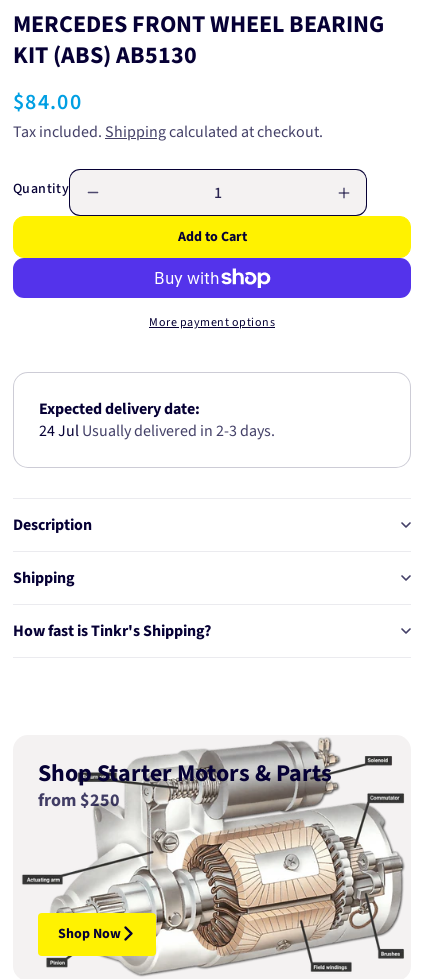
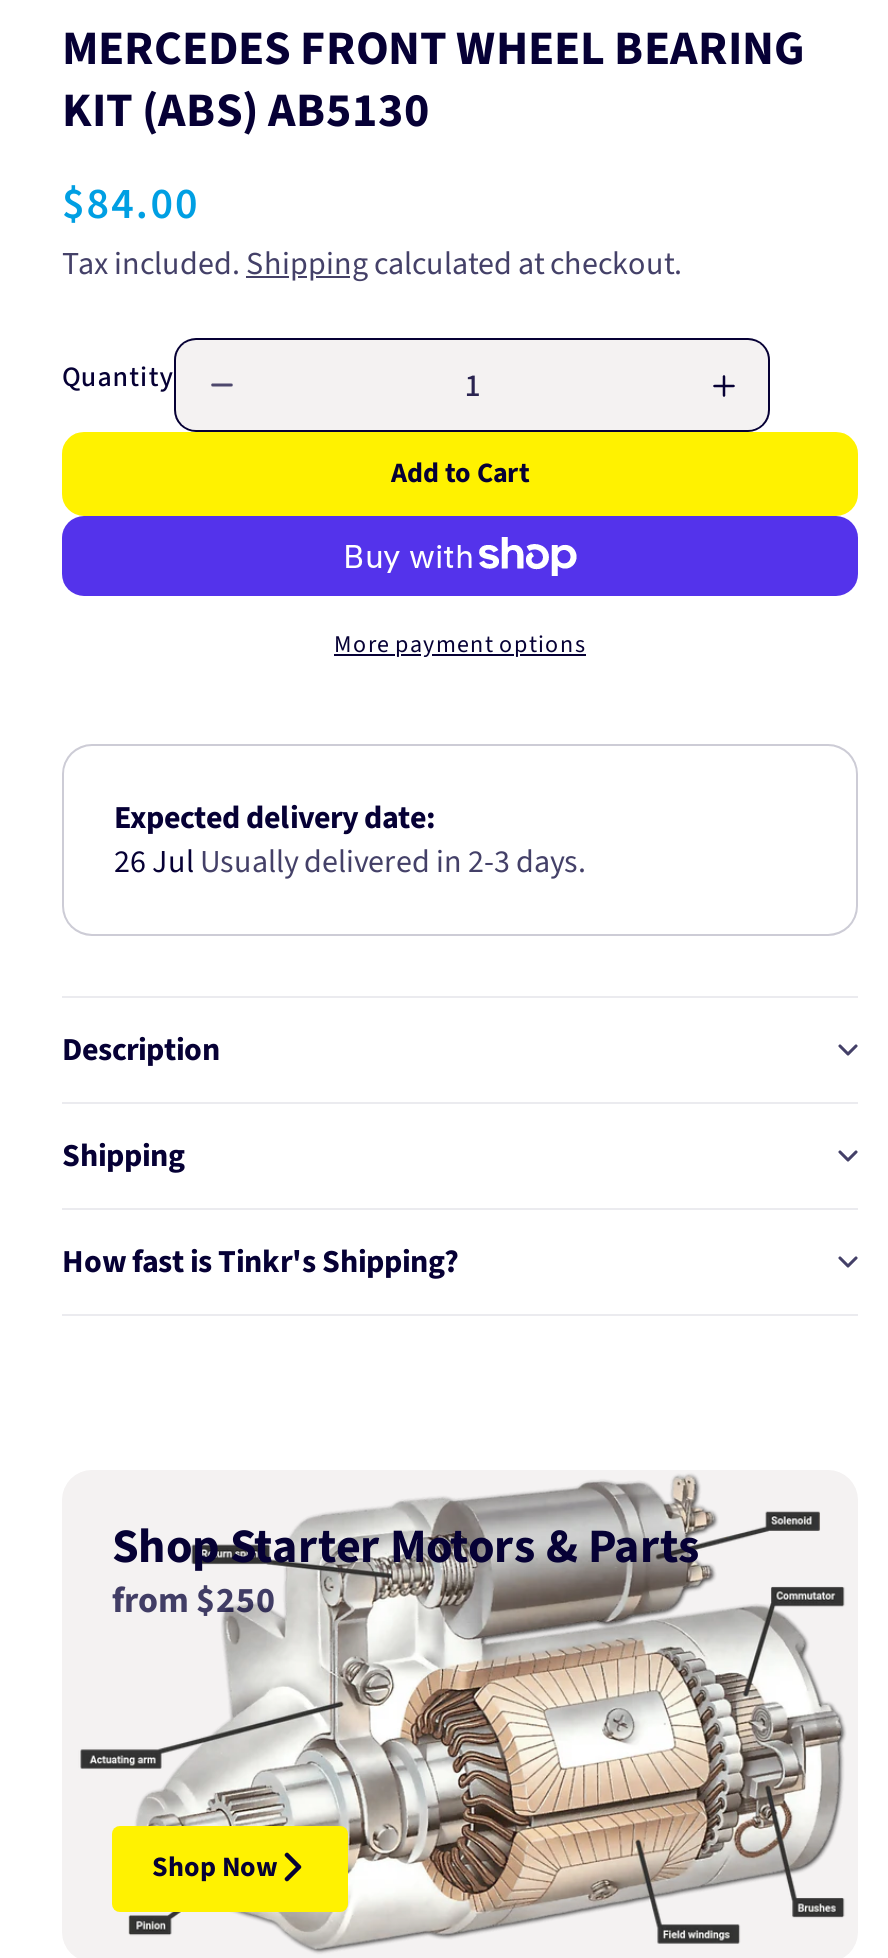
[39,420,275,442] 24 Jul Usually delivered in 2-3 days. -> [114,840,586,884] 26 Jul Usually delivered in 2-3 days.

